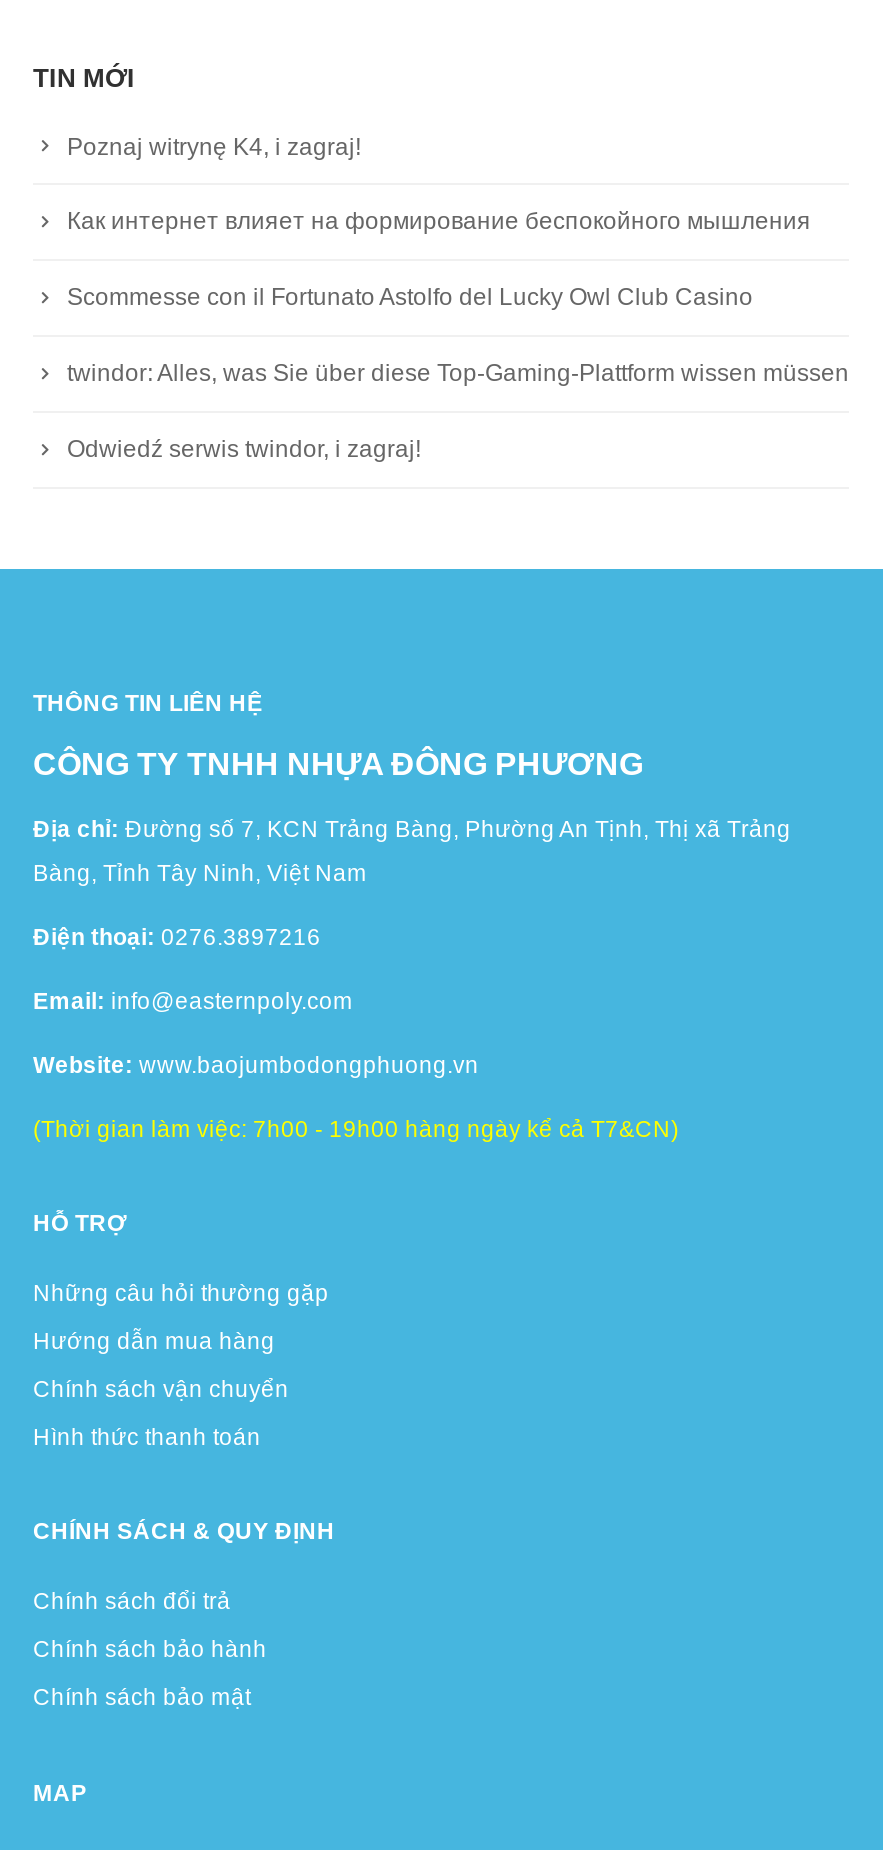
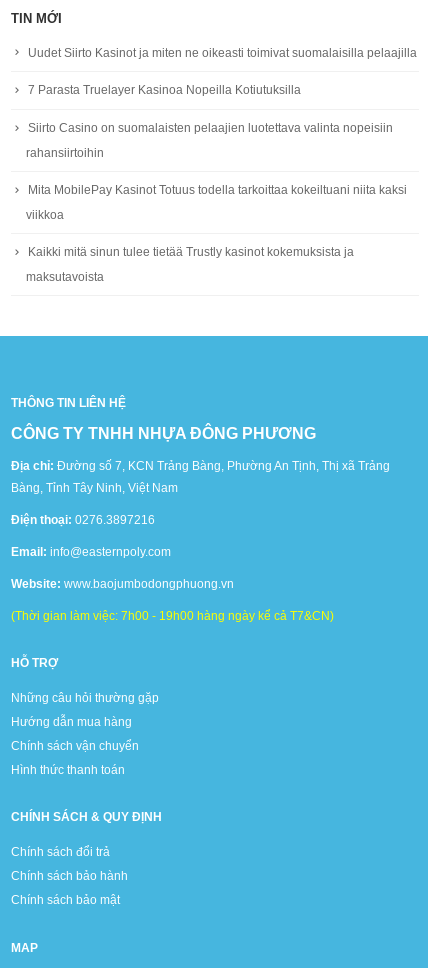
[67,132,849,463] Poznaj witrynę K4, i zagraj! | Как интернет влияет на формирование беспокойного мышления | Scommesse con il Fortunato Astolfo del Lucky Owl Club Casino | twindor: Alles, was Sie über diese Top-Gaming-Plattform wissen müssen | Odwiedź serwis twindor, i zagraj! -> [26,46,417,284] Uudet Siirto Kasinot ja miten ne oikeasti toimivat suomalaisilla pelaajilla | 7 Parasta Truelayer Kasinoa Nopeilla Kotiutuksilla | Siirto Casino on suomalaisten pelaajien luotettava valinta nopeisiin | rahansiirtoihin | Mita MobilePay Kasinot Totuus todella tarkoittaa kokeiltuani niita kaksi | viikkoa | Kaikki mitä sinun tulee tietää Trustly kasinot kokemuksista ja | maksutavoista

